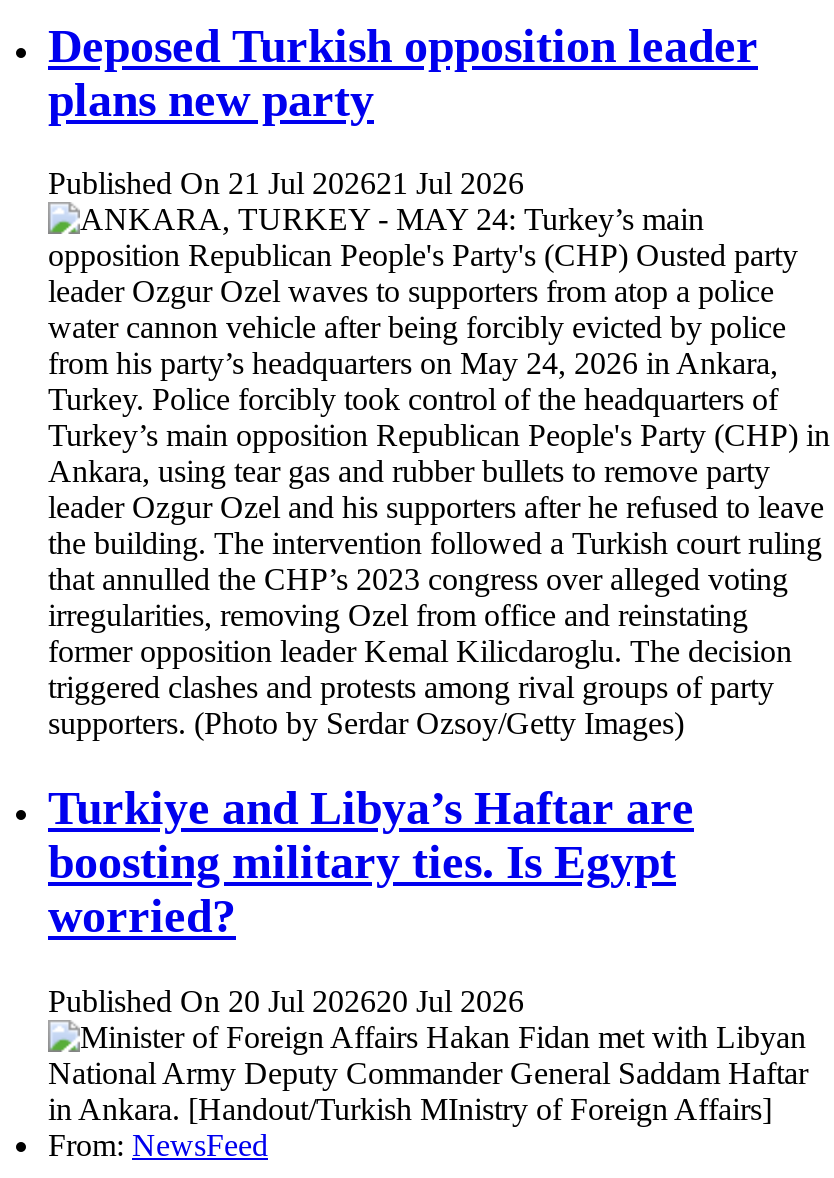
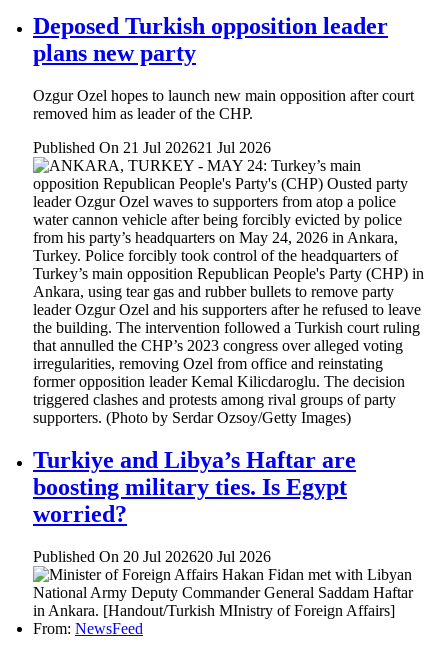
none -> [33,87,414,122] Ozgur Ozel hopes to launch new main opposition after court | removed him as leader of the CHP.

